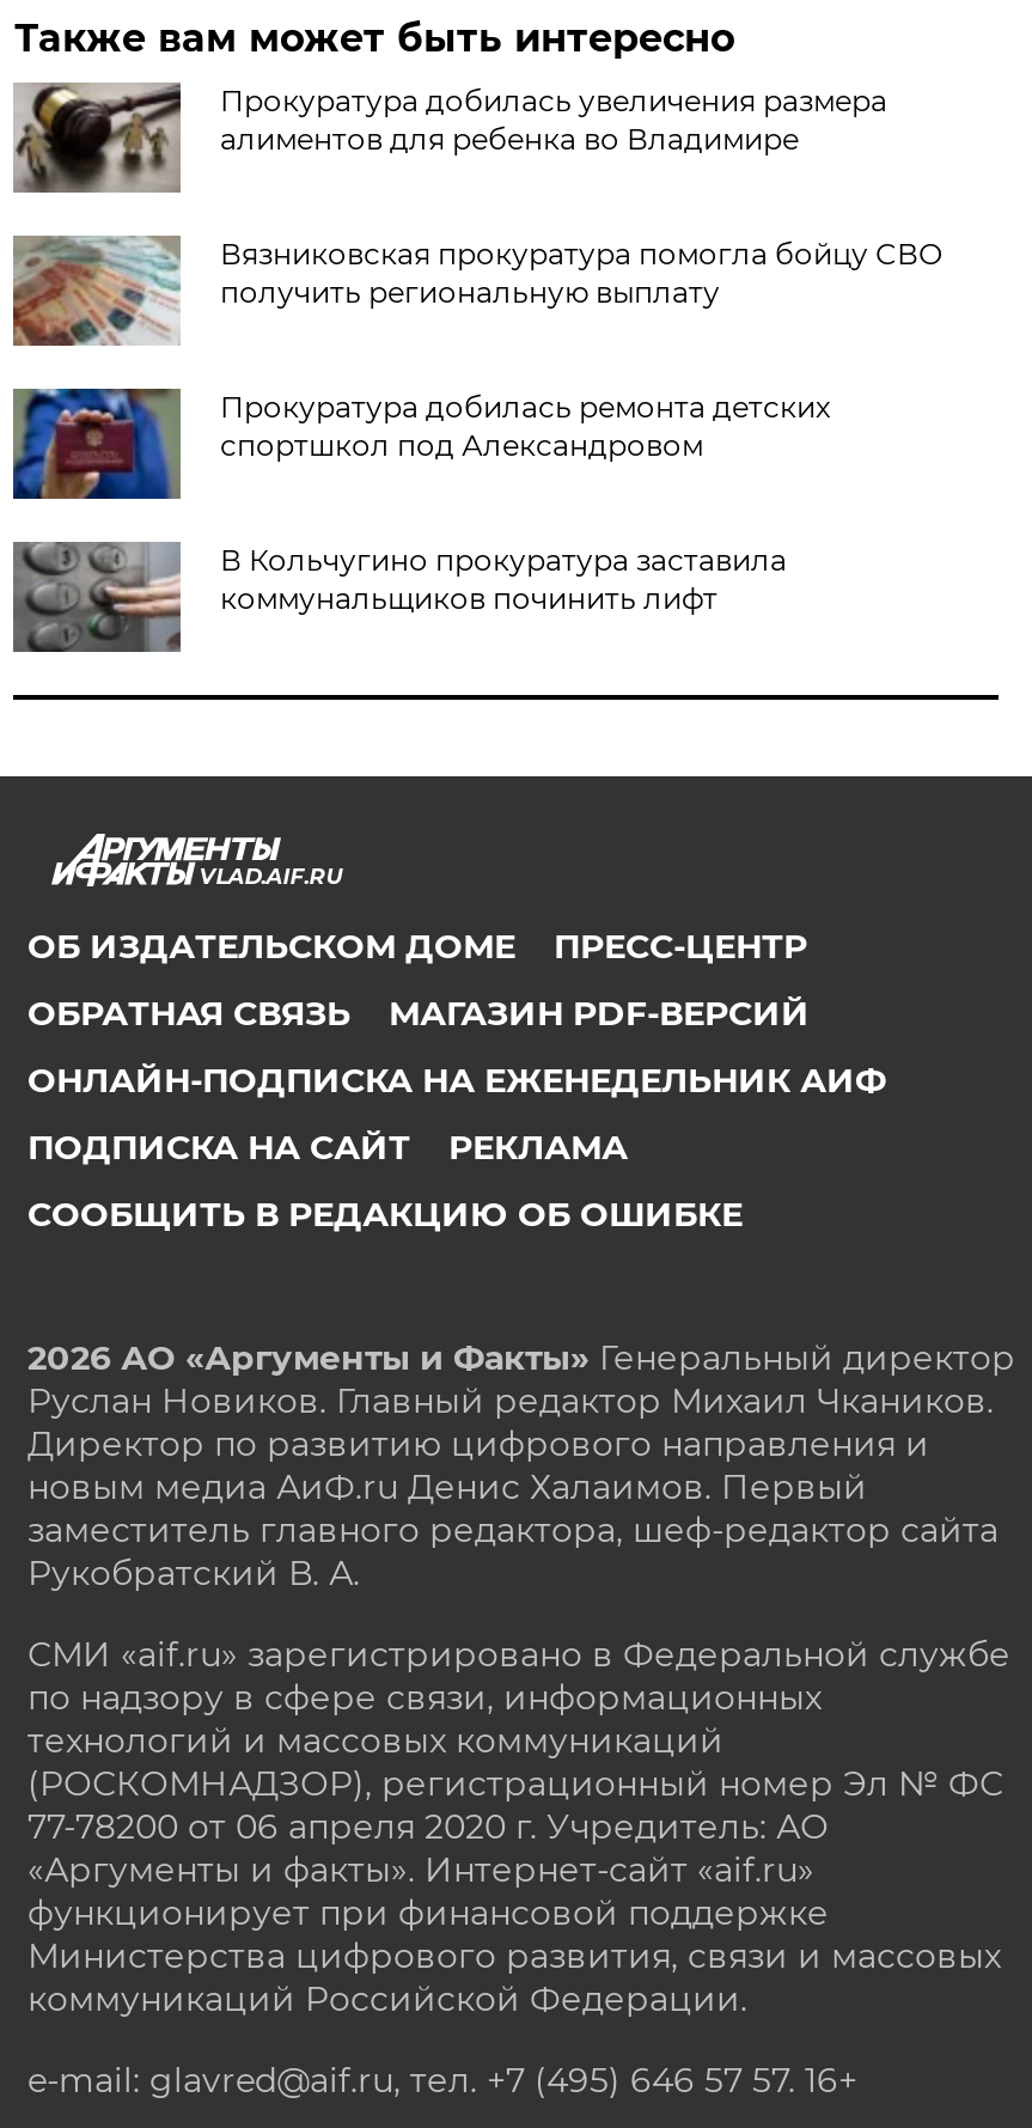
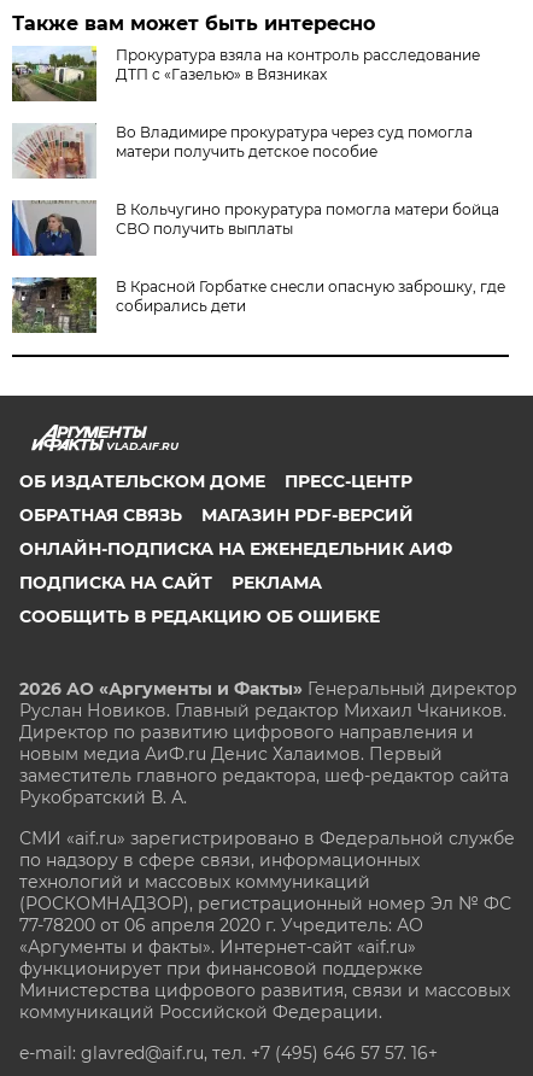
[13,80,887,195] [image] | Прокуратура добилась увеличения размера | алиментов для ребенка во Владимире -> [12,45,480,103] [image] | Прокуратура взяла на контроль расследование | ДТП с «Газелью» в Вязниках
[11,236,942,346] [image] | Вязниковская прокуратура помогла бойцу СВО | получить региональную выплату -> [12,123,473,180] [image] | Во Владимире прокуратура через суд помогла | матери получить детское пособие
[11,386,830,501] [image] | Прокуратура добилась ремонта детских | спортшкол под Александровом -> [11,199,500,257] [image] | В Кольчугино прокуратура помогла матери бойца | СВО получить выплаты
[11,542,787,654] [image] | В Кольчугино прокуратура заставила | коммунальщиков починить лифт -> [12,276,506,334] [image] | В Красной Горбатке снесли опасную заброшку, где | собирались дети

